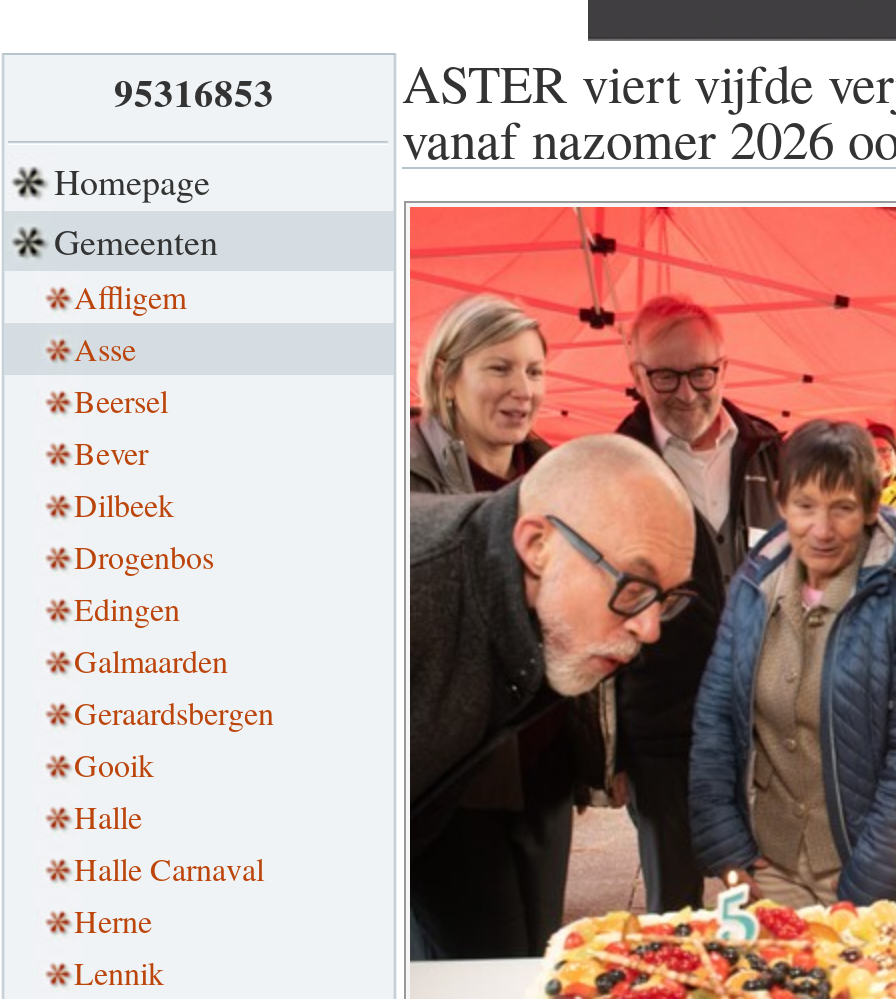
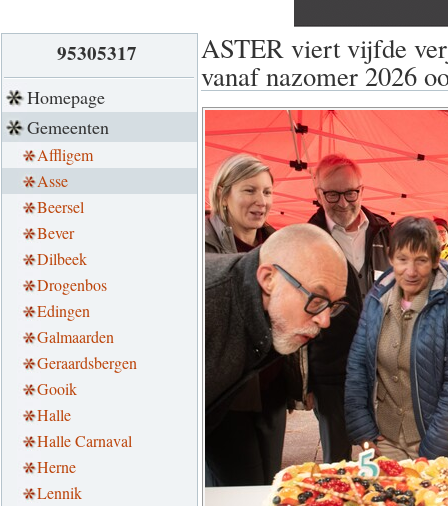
[114,65,274,119] 95316853 -> [57,39,137,66] 95305317

